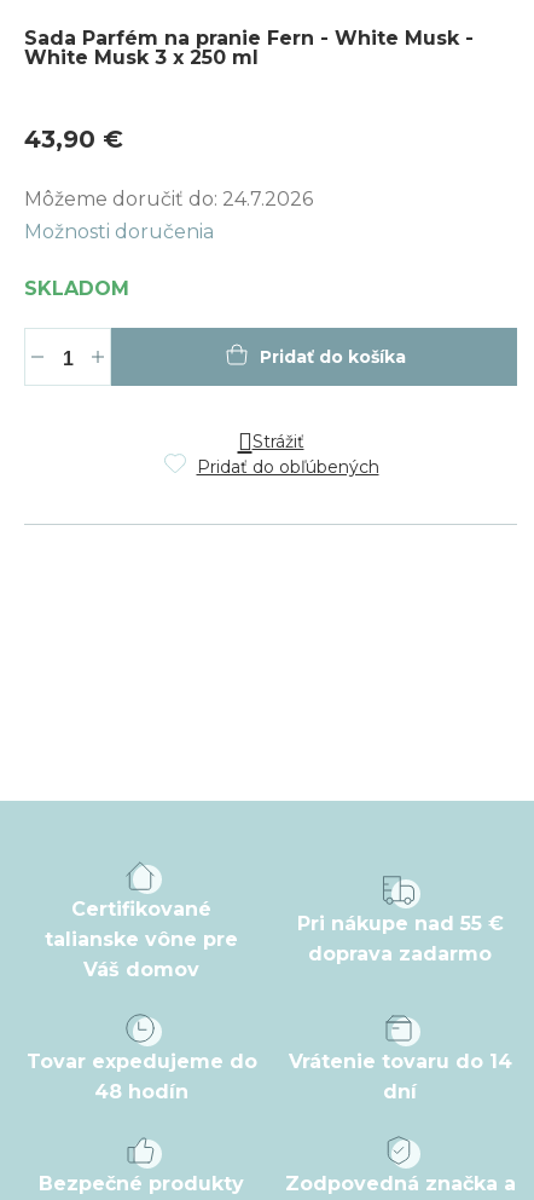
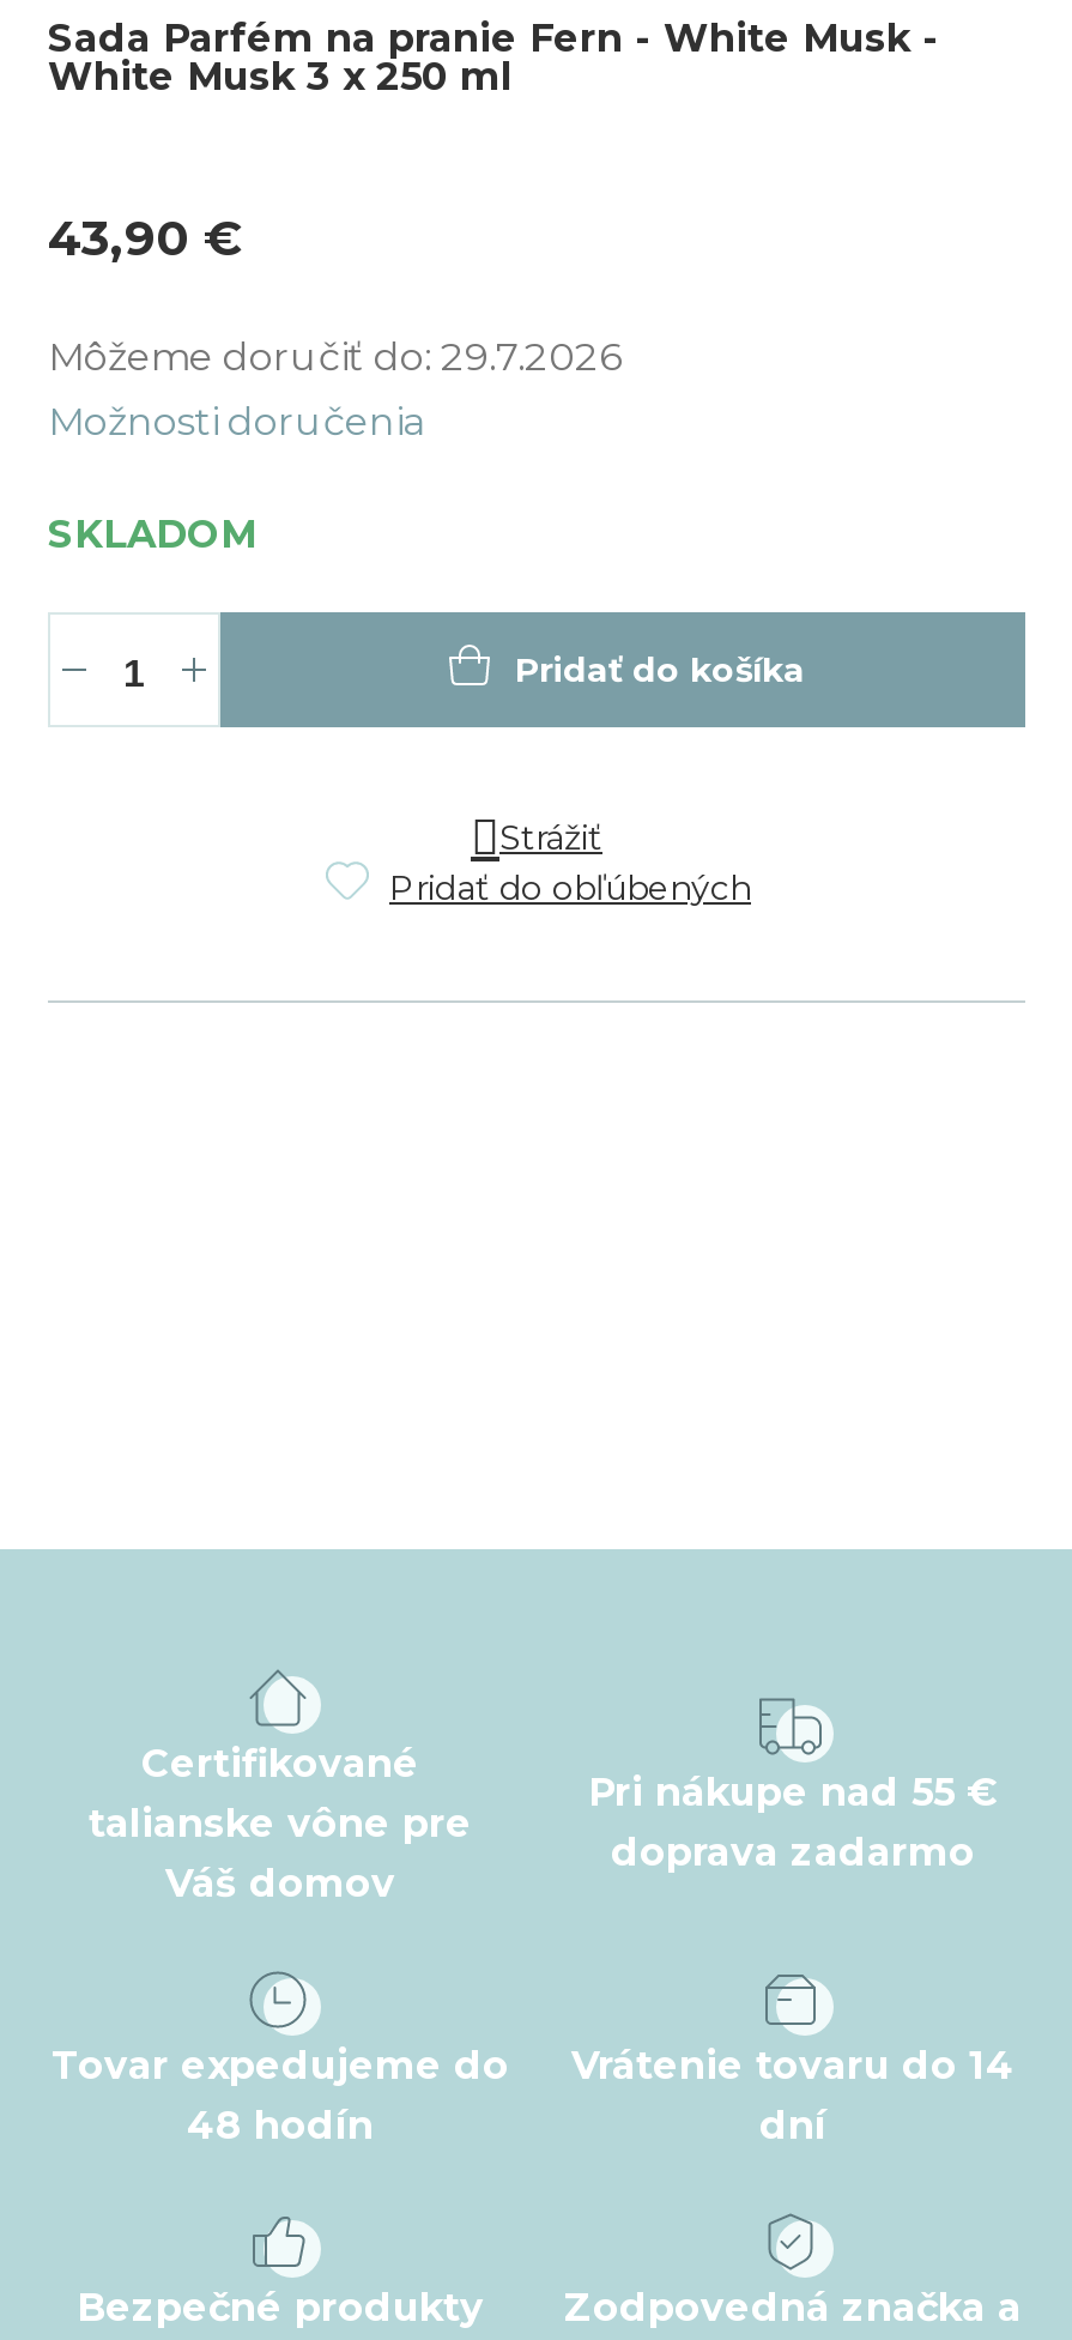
[24,187,313,210] Môžeme doručiť do: 24.7.2026 -> [48,334,620,380] Môžeme doručiť do: 29.7.2026

